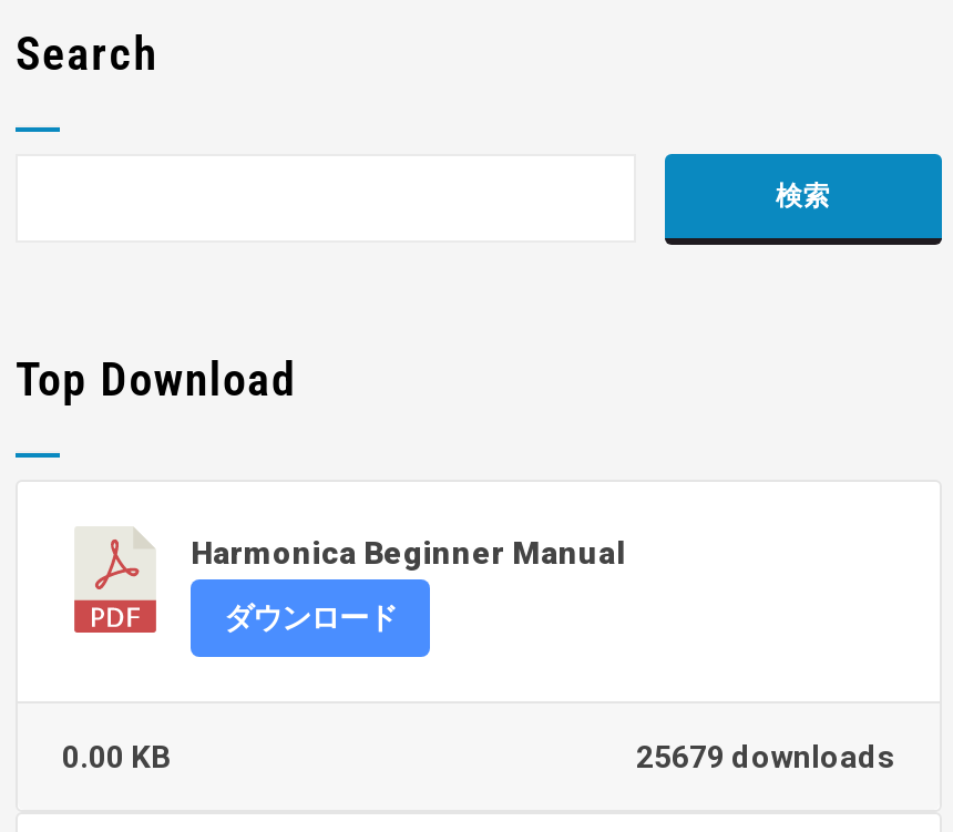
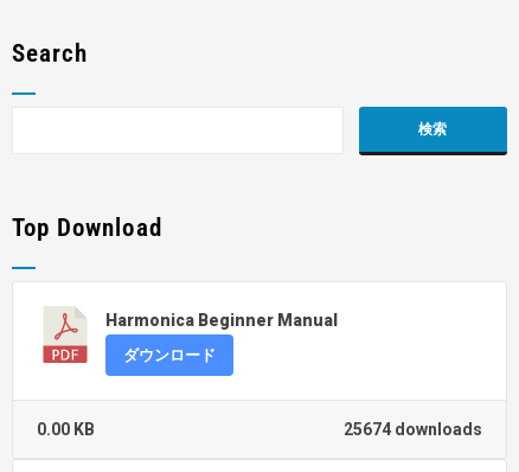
[636,739,895,775] 25679 downloads -> [344,420,482,439] 25674 downloads

